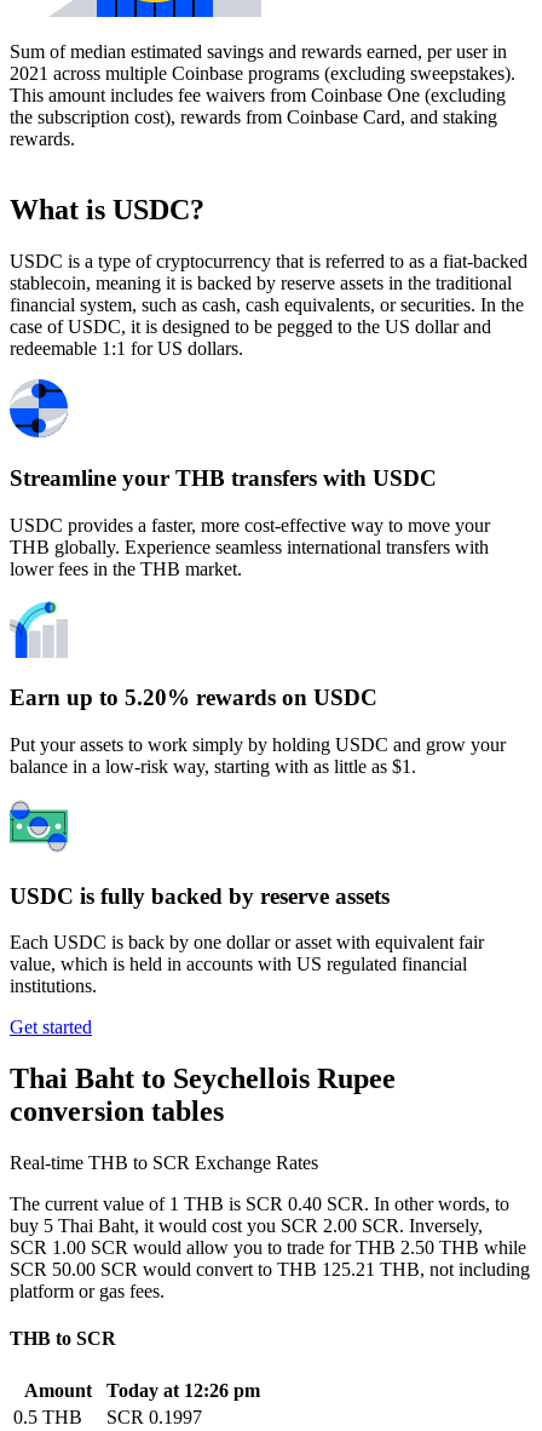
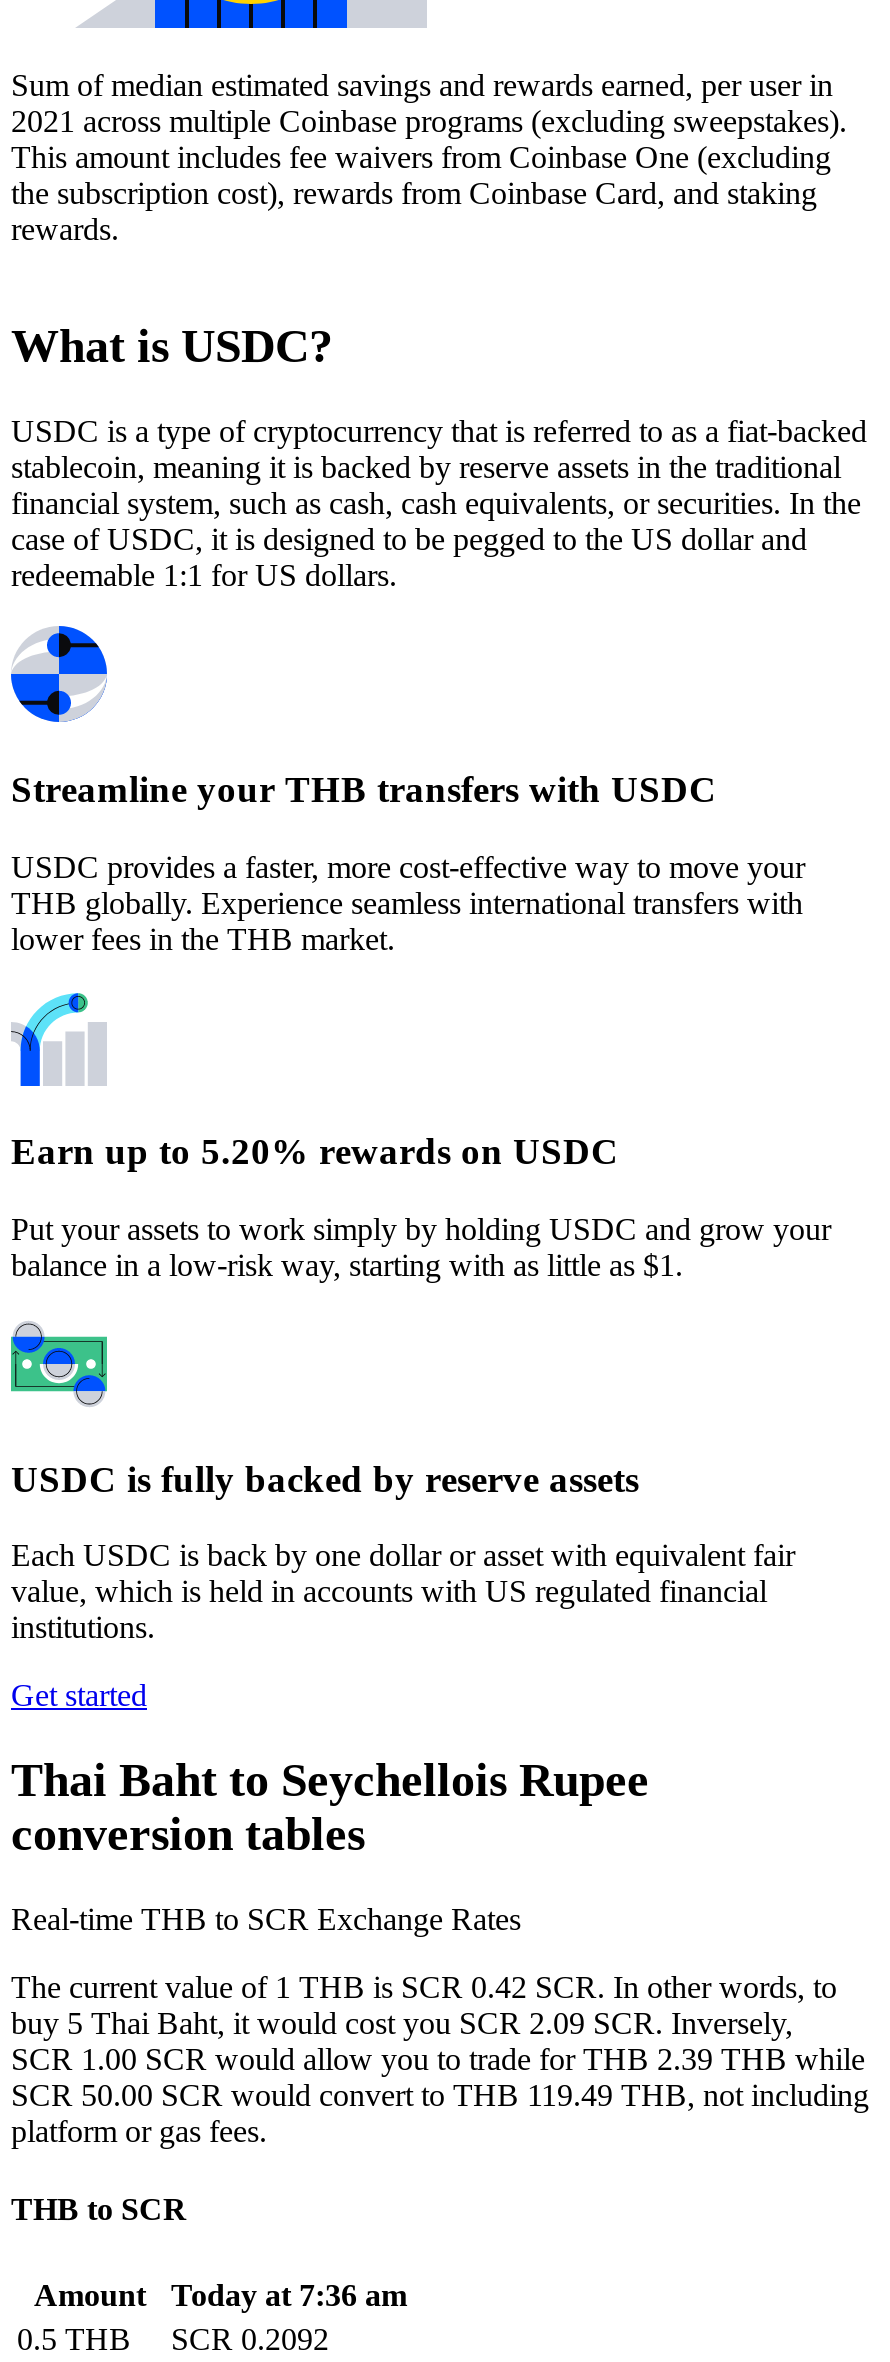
[10,1194,509,1214] The current value of 1 THB is SCR 0.40 SCR. In other words, to -> [11,1970,837,2004] The current value of 1 THB is SCR 0.42 SCR. In other words, to
[10,1216,483,1236] buy 5 Thai Baht, it would cost you SCR 2.00 SCR. Inversely, -> [11,2006,793,2040] buy 5 Thai Baht, it would cost you SCR 2.09 SCR. Inversely,
[10,1237,526,1258] SCR 1.00 SCR would allow you to trade for THB 2.50 THB while -> [11,2042,865,2076] SCR 1.00 SCR would allow you to trade for THB 2.39 THB while
[10,1259,530,1280] SCR 50.00 SCR would convert to THB 125.21 THB, not including -> [11,2078,869,2112] SCR 50.00 SCR would convert to THB 119.49 THB, not including
[24,1380,260,1400] Amount Today at 12:26 pm -> [34,2277,407,2311] Amount Today at 7:36 am
[13,1406,202,1427] 0.5 THB SCR 0.1997 -> [17,2321,329,2355] 0.5 THB SCR 0.2092

